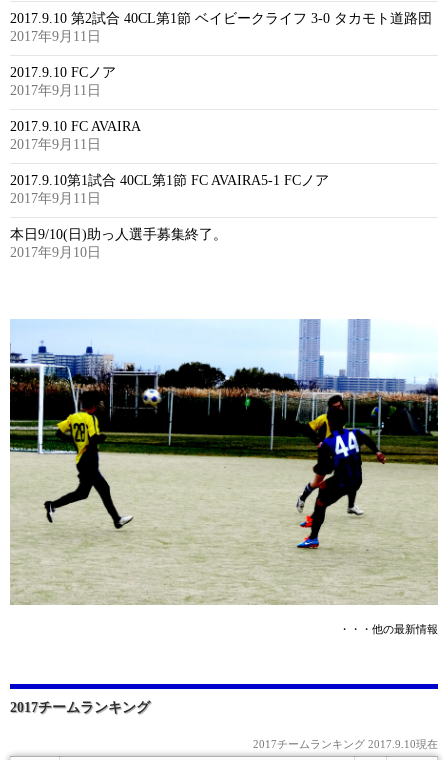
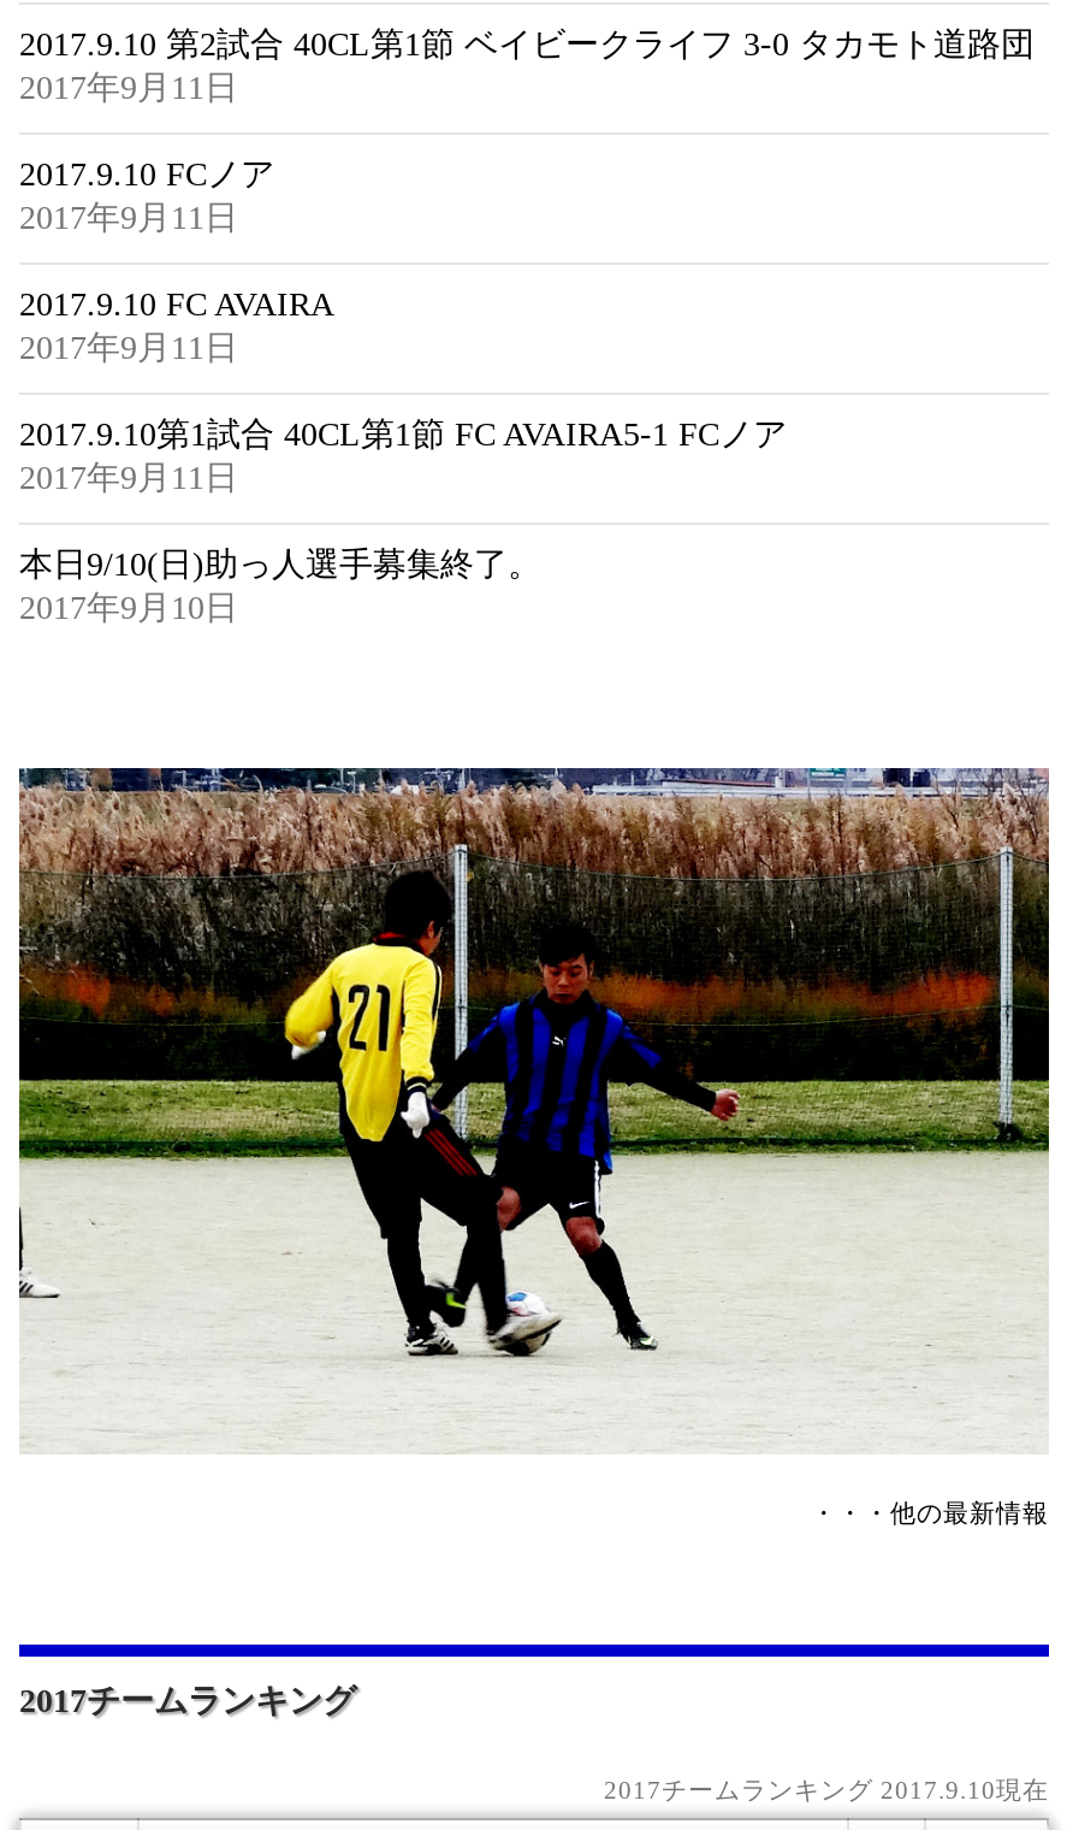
[9,319,439,605] [image] -> [17,766,1051,1454] [image]

